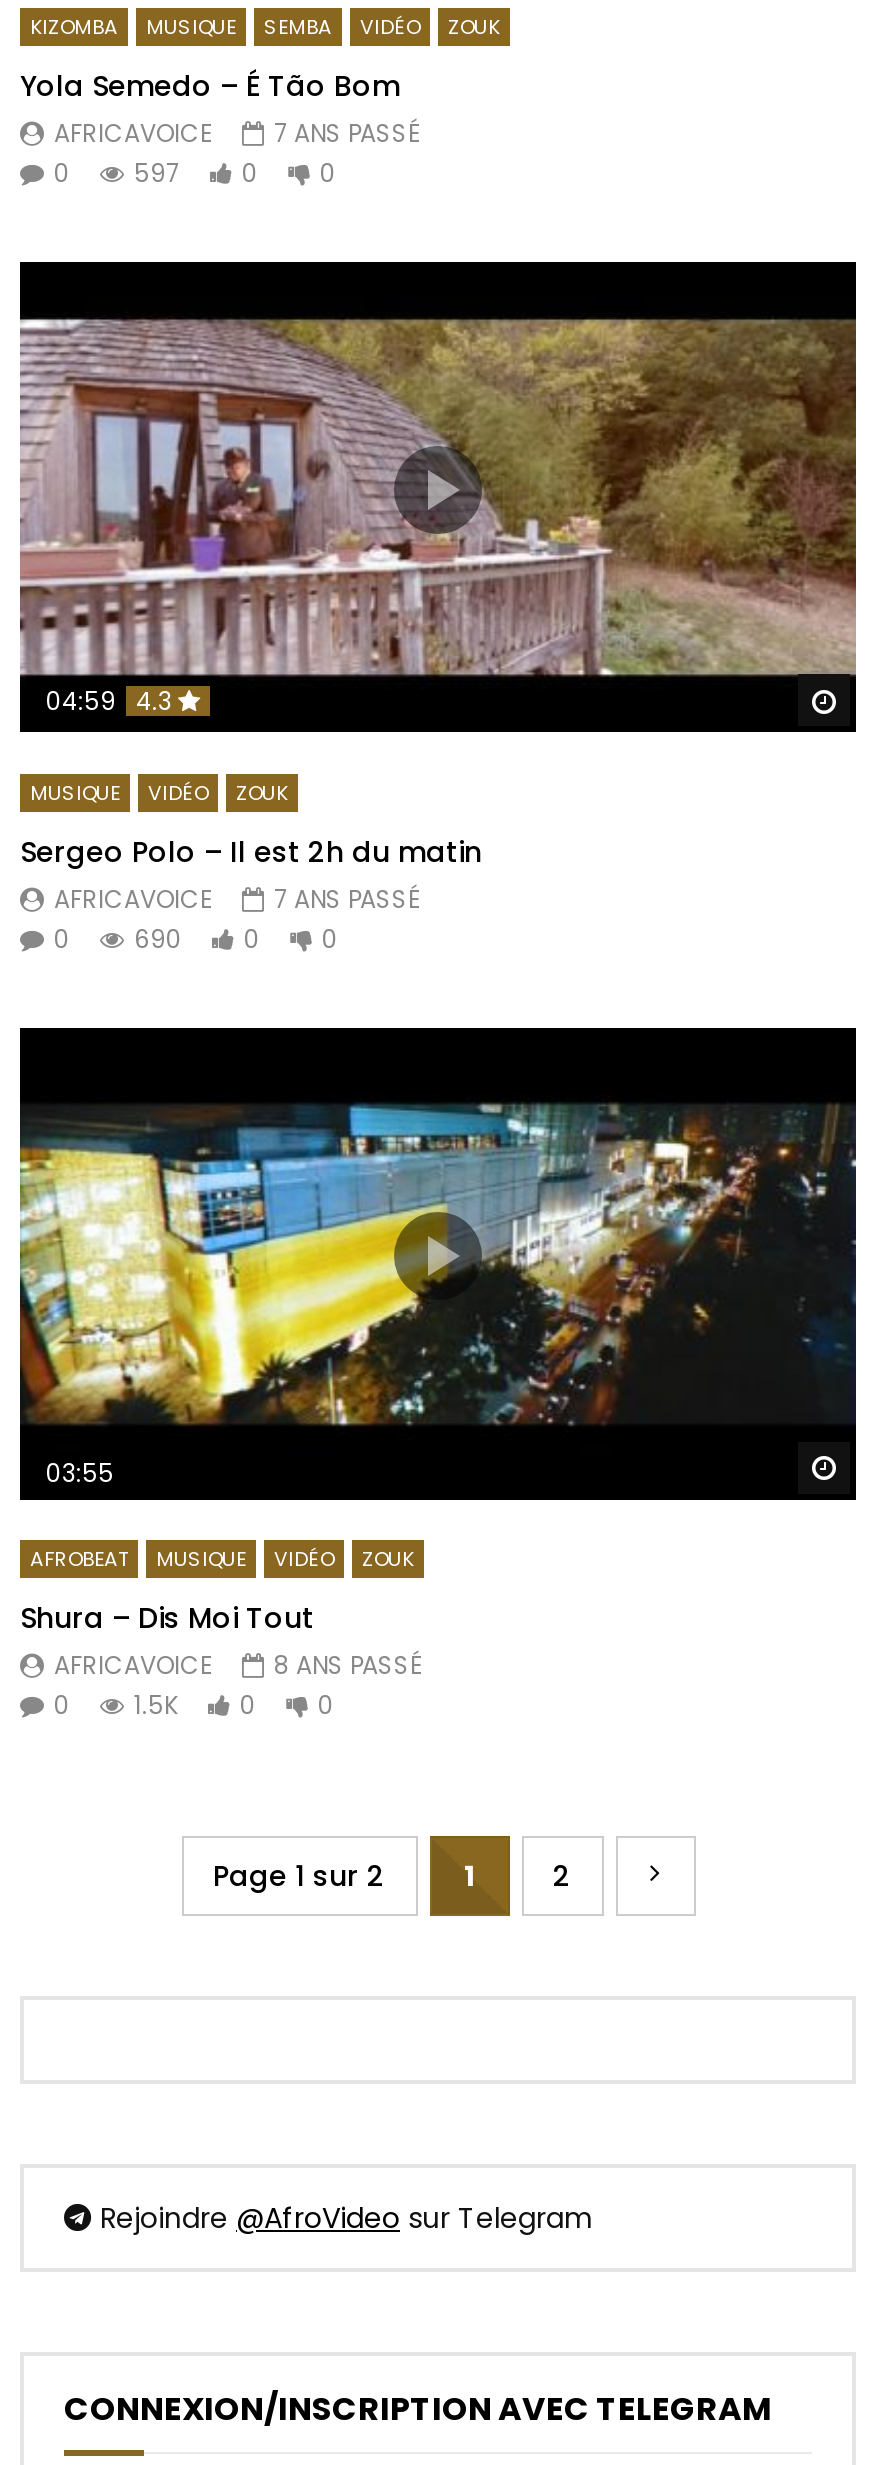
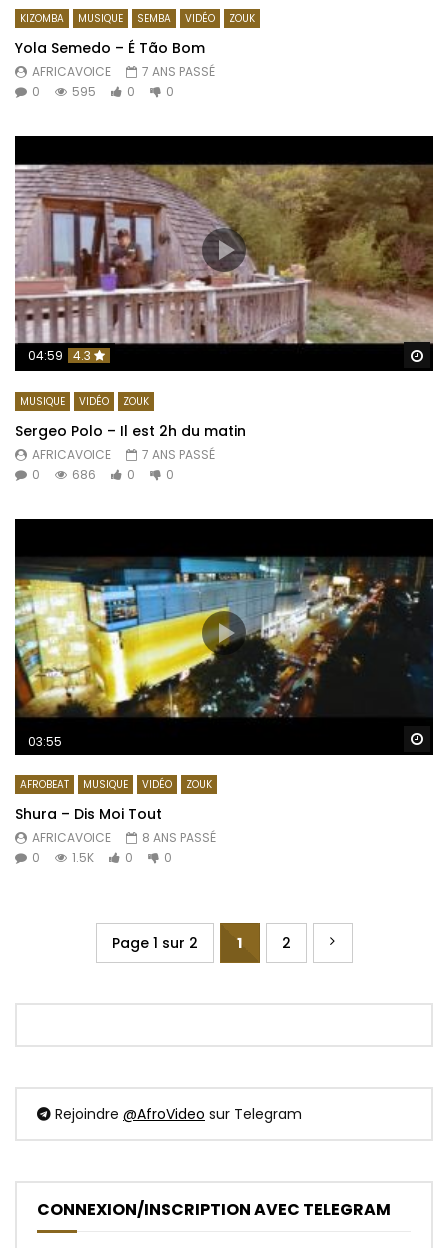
[54,156,336,190] 0 597 0 0 -> [32,83,174,100] 0 595 0 0
[54,922,338,956] 0 690 0 0 -> [32,466,174,483] 0 686 0 0

